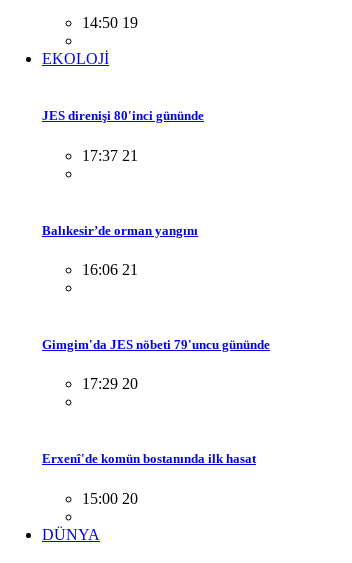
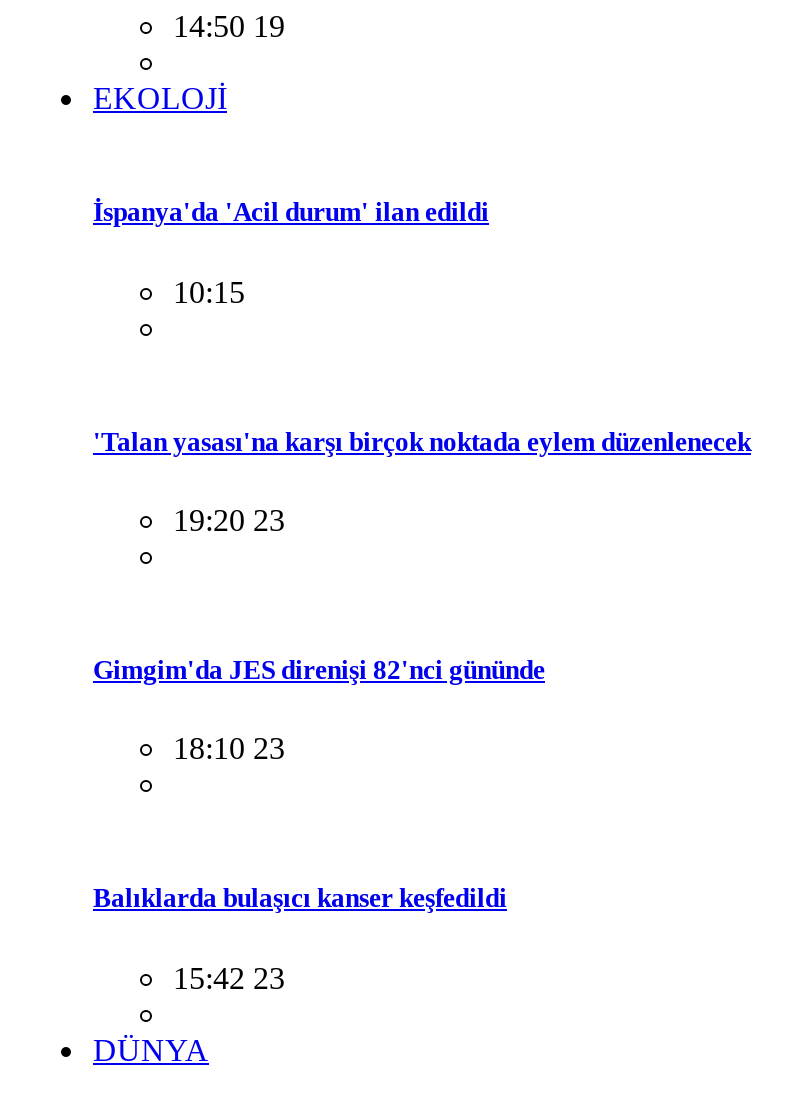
[42,108,204,123] JES direnişi 80'inci gününde -> [93,198,489,228] İspanya'da 'Acil durum' ilan edildi
[82,147,138,164] 17:37 21 -> [173,274,245,308] 10:15
[42,223,198,238] Balıkesir’de orman yangını -> [93,427,751,457] 'Talan yasası'na karşı birçok noktada eylem düzenlenecek
[82,261,138,278] 16:06 21 -> [173,503,285,537] 19:20 23
[42,337,270,352] Gimgim'da JES nöbeti 79'uncu gününde -> [93,655,545,685] Gimgim'da JES direnişi 82'nci gününde
[82,375,138,392] 17:29 20 -> [173,732,285,766] 18:10 23
[42,451,256,466] Erxenî'de komün bostanında ilk hasat -> [93,884,507,914] Balıklarda bulaşıcı kanser keşfedildi
[82,490,138,507] 15:00 20 -> [173,960,285,994] 15:42 23

